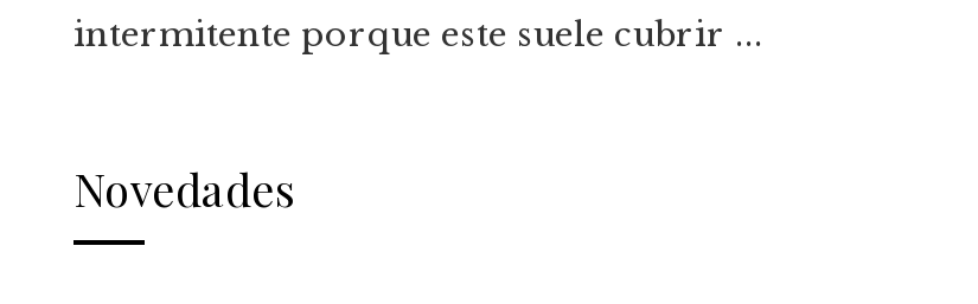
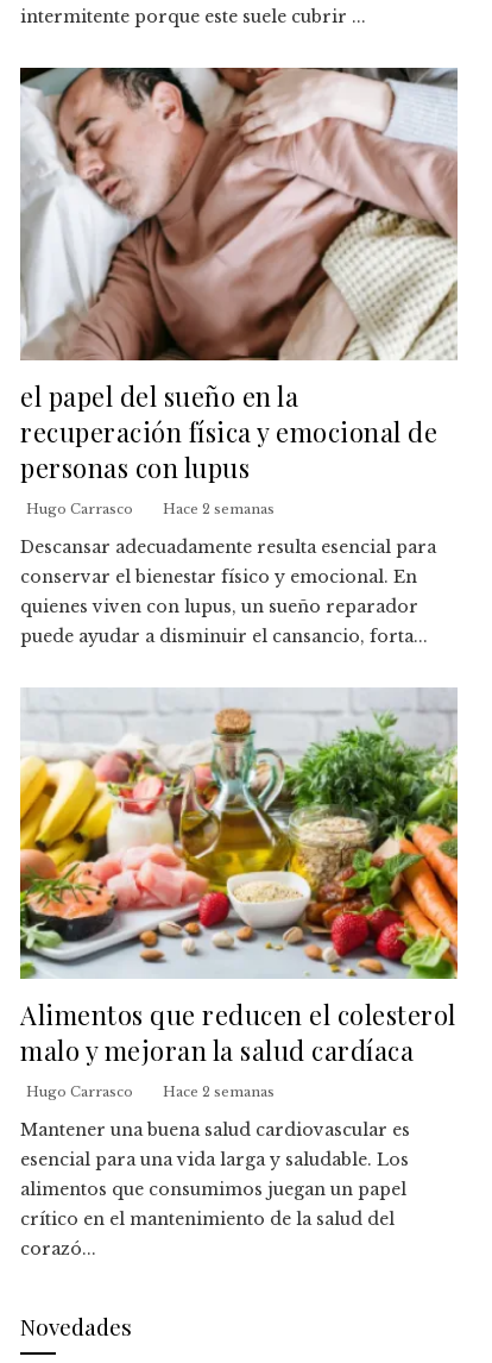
none -> [19,67,459,647] [image] | el papel del sueño en la | recuperación física y emocional de | personas con lupus | Hugo Carrasco | Hace 2 semanas | Descansar adecuadamente resulta esencial para | conservar el bienestar físico y emocional. En | quienes viven con lupus, un sueño reparador | puede ayudar a disminuir el cansancio, forta...
none -> [19,687,459,1260] [image] | Alimentos que reducen el colesterol | malo y mejoran la salud cardíaca | Hugo Carrasco | Hace 2 semanas | Mantener una buena salud cardiovascular es | esencial para una vida larga y saludable. Los | alimentos que consumimos juegan un papel | crítico en el mantenimiento de la salud del | corazó...

